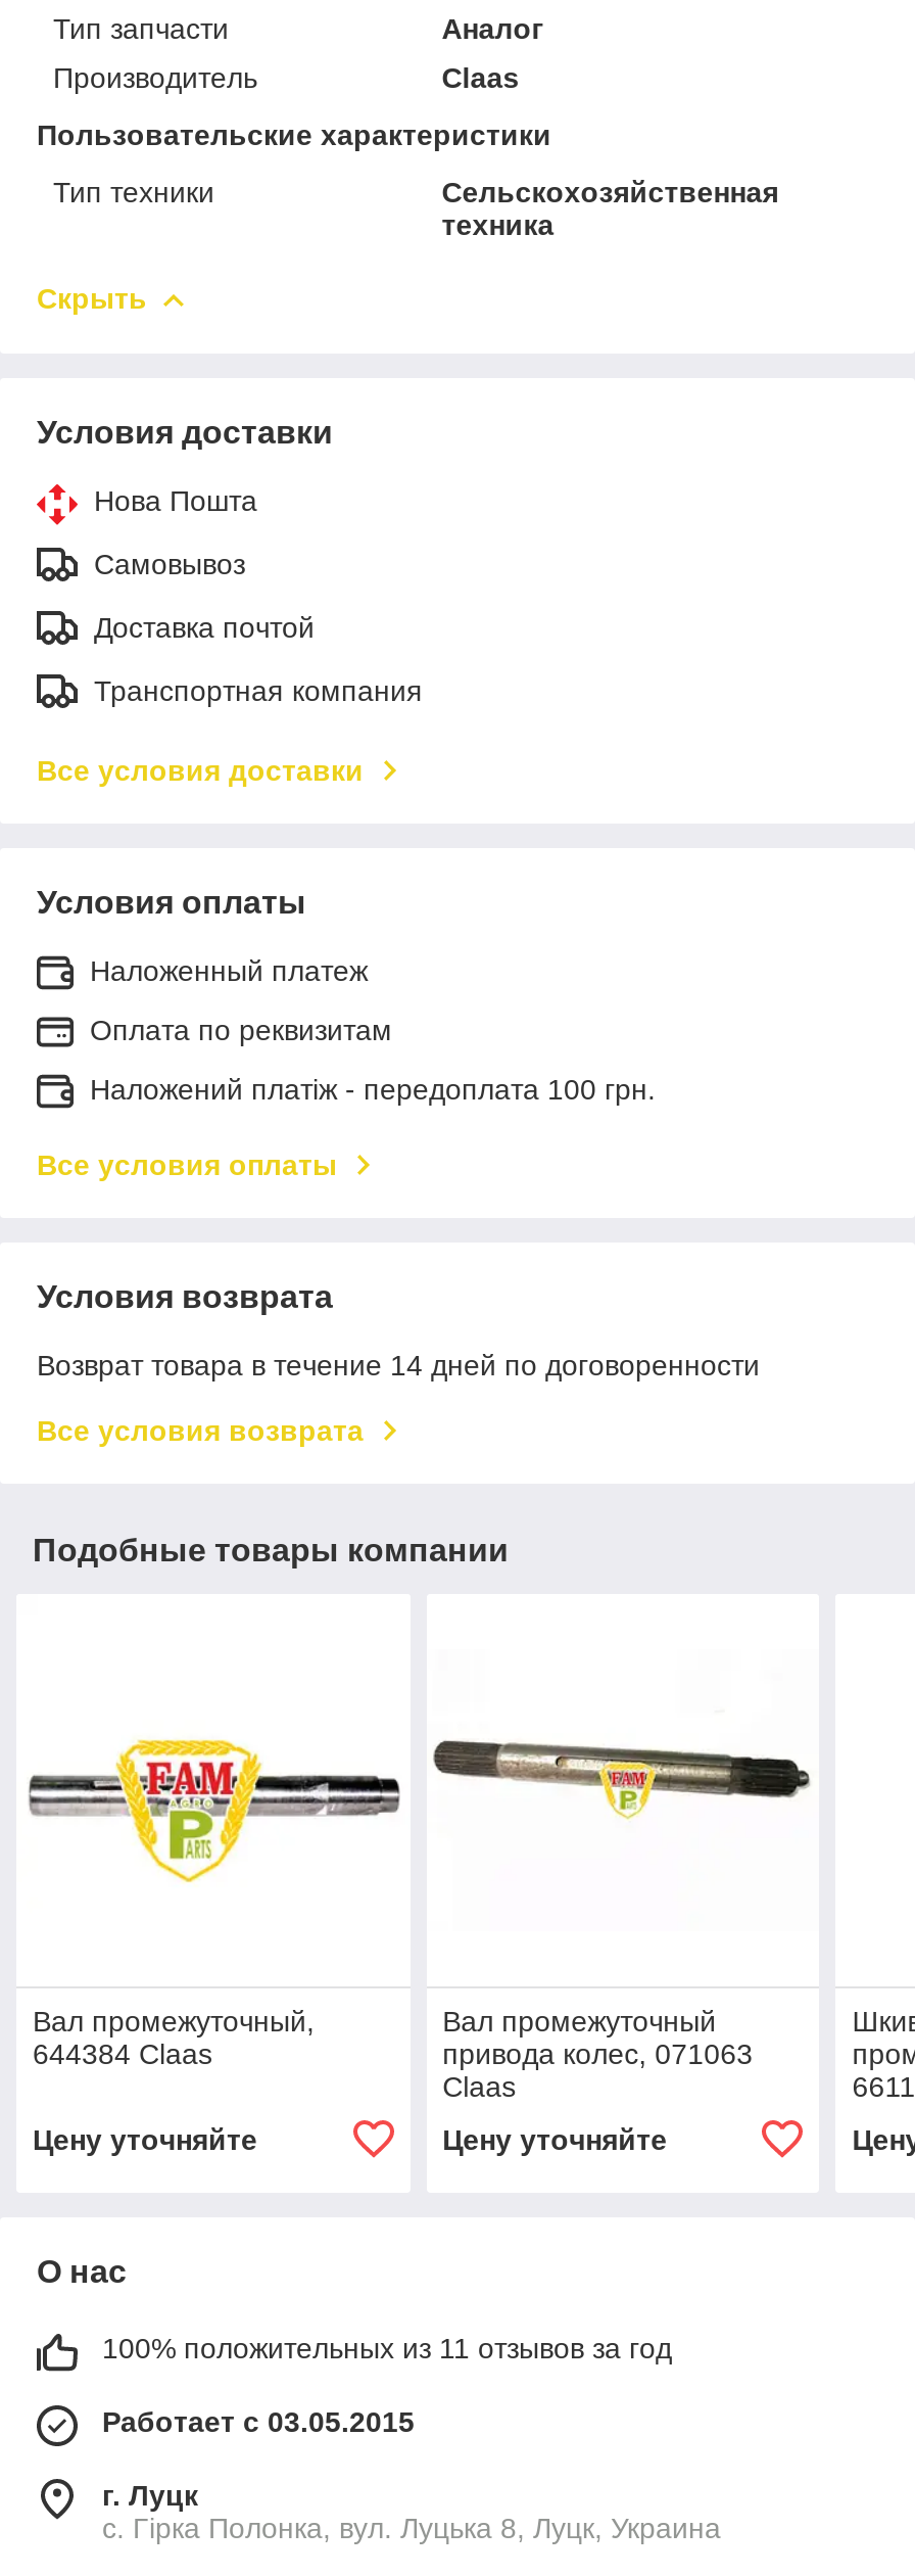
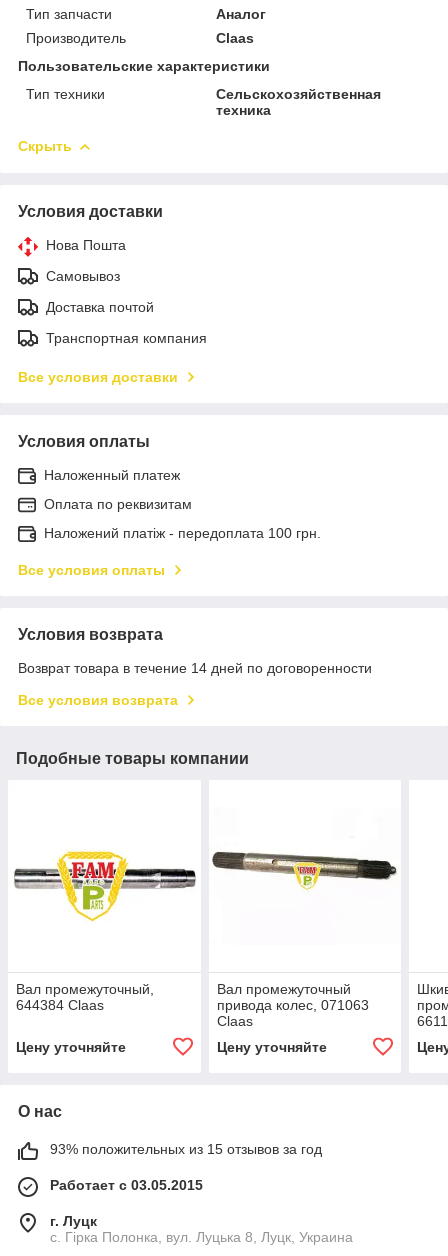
[102,2333,672,2365] 100% положительных из 11 отзывов за год -> [50,1141,322,1157] 93% положительных из 15 отзывов за год

